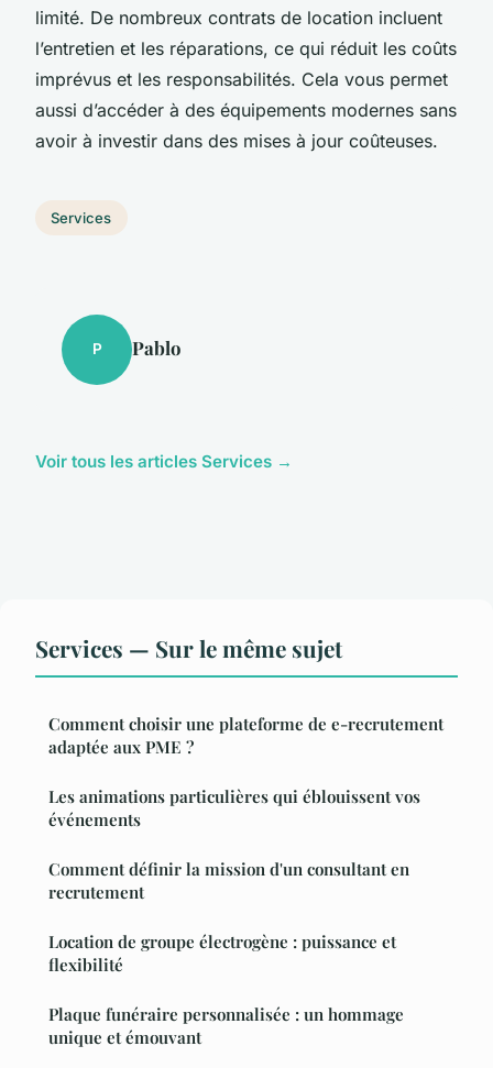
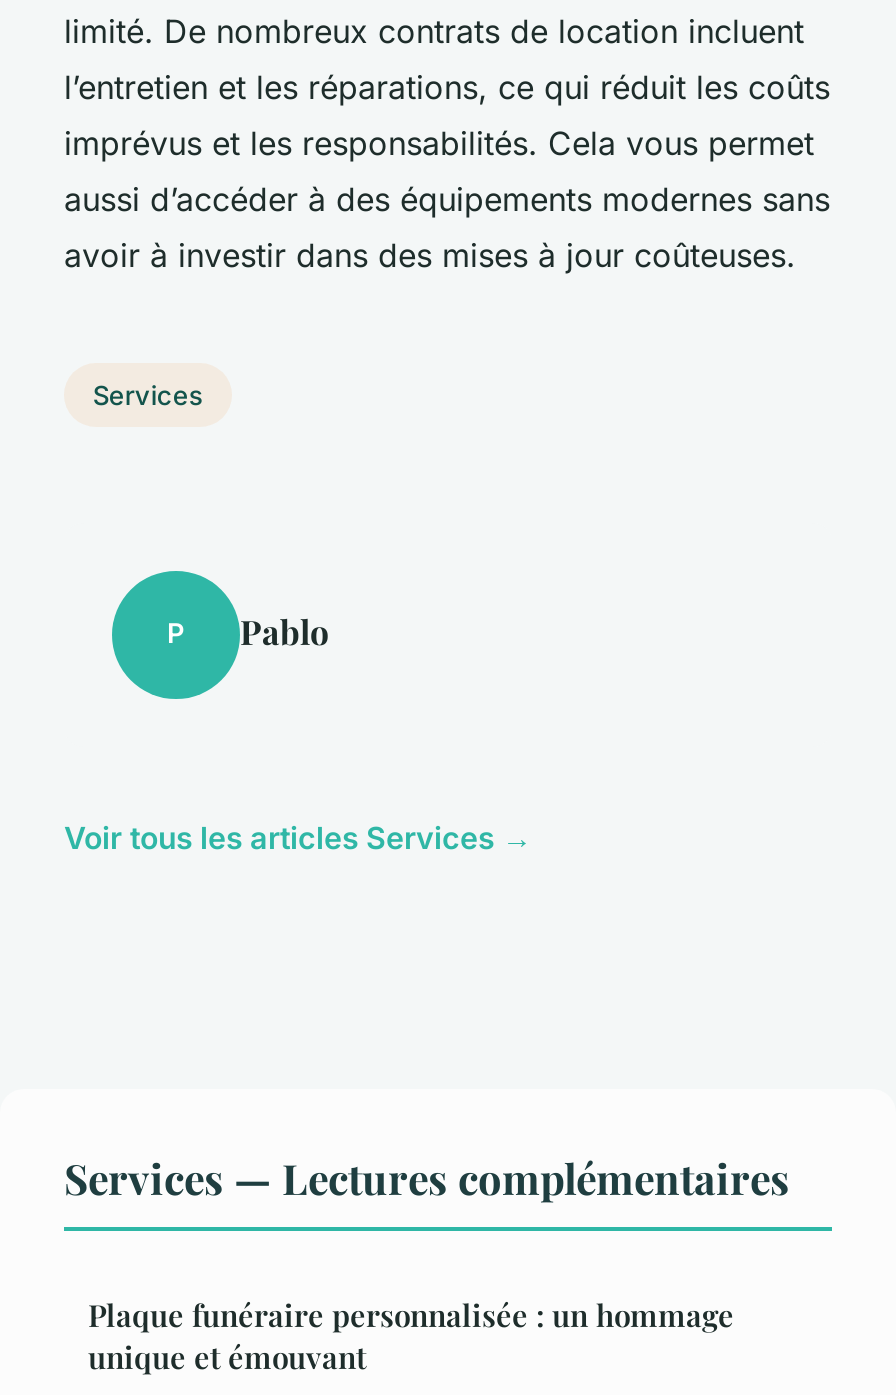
[35,632,443,975] Services — Sur le même sujet | Comment choisir une plateforme de e-recrutement | adaptée aux PME ? | Les animations particulières qui éblouissent vos | événements | Comment définir la mission d'un consultant en | recrutement | Location de groupe électrogène : puissance et | flexibilité -> [64,1148,790,1204] Services — Lectures complémentaires

